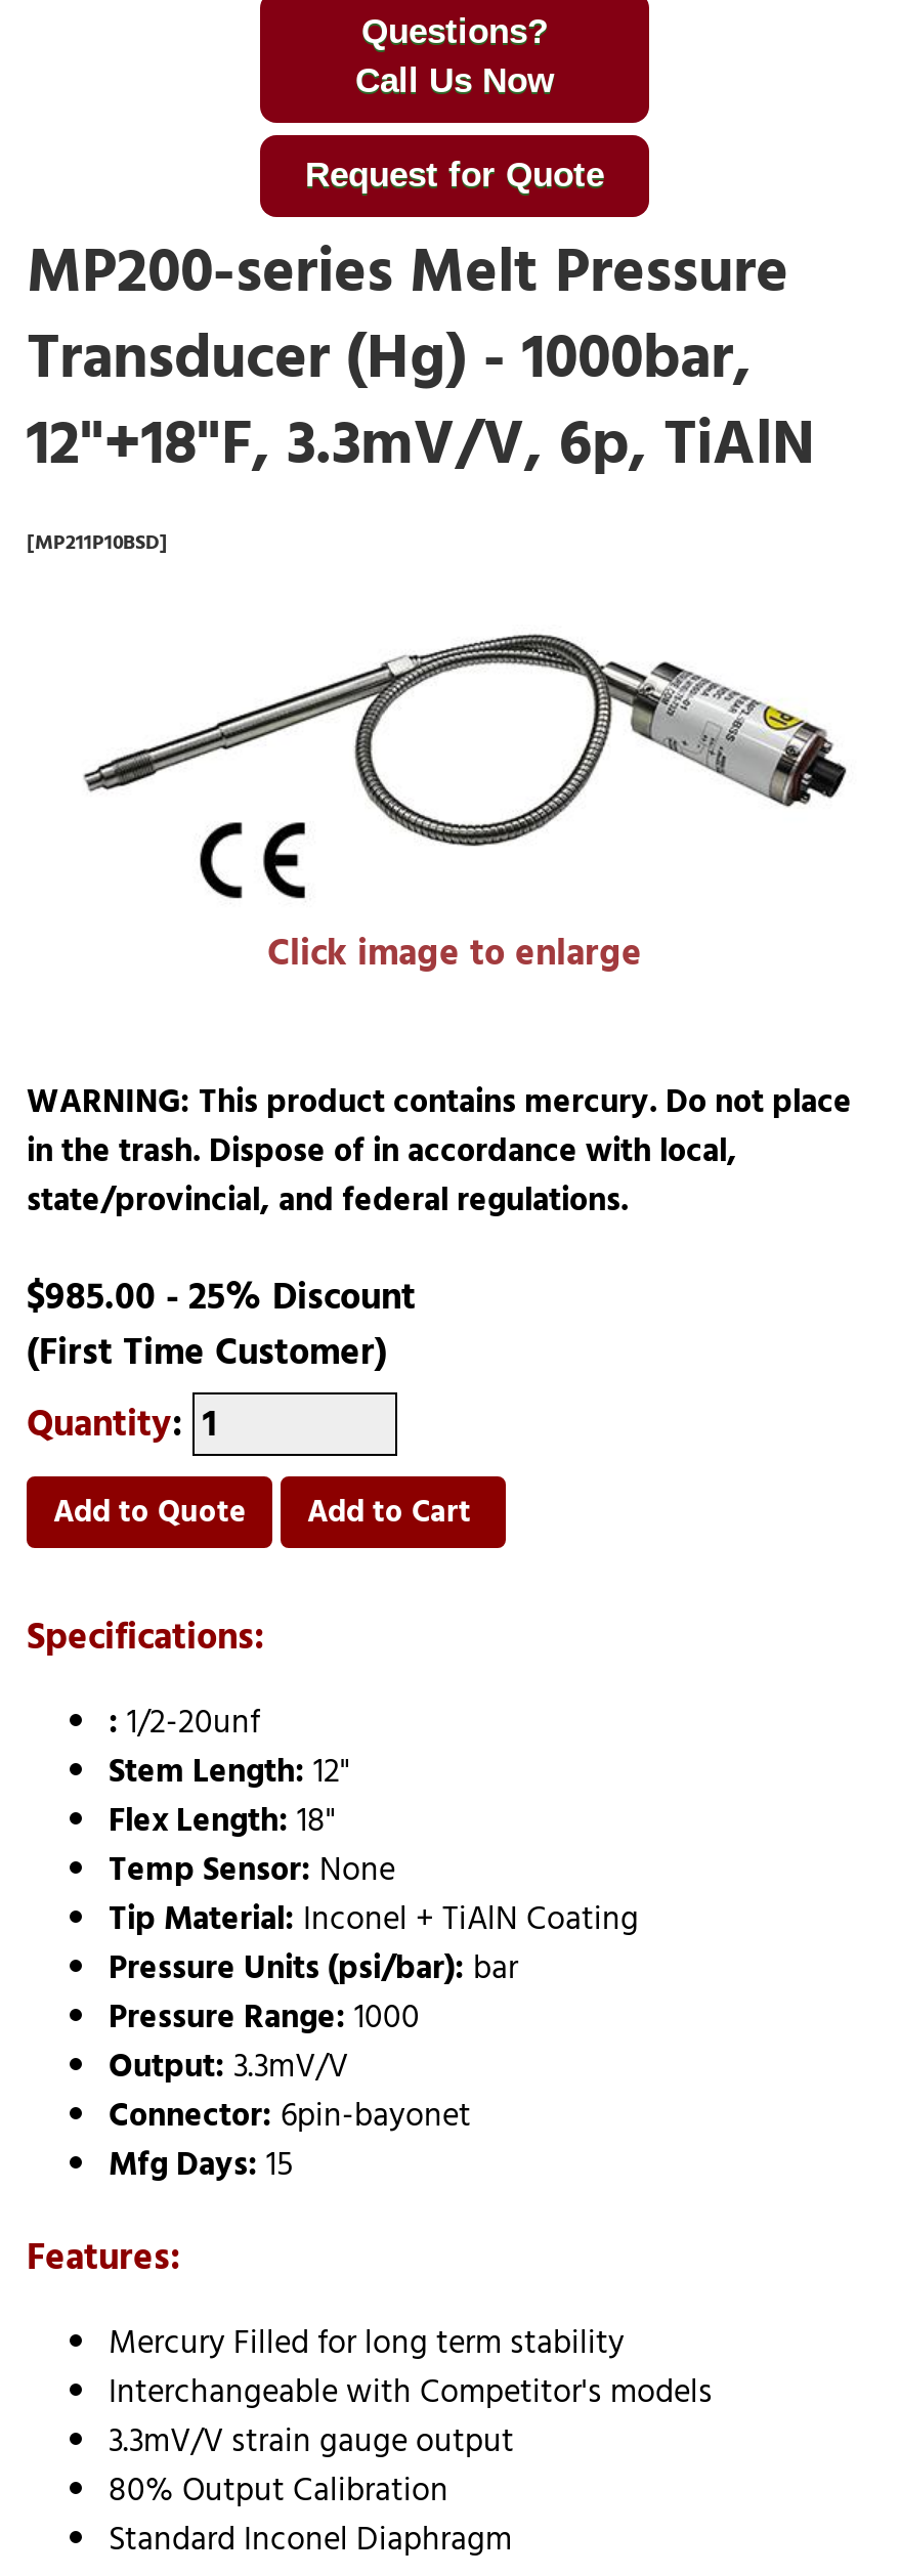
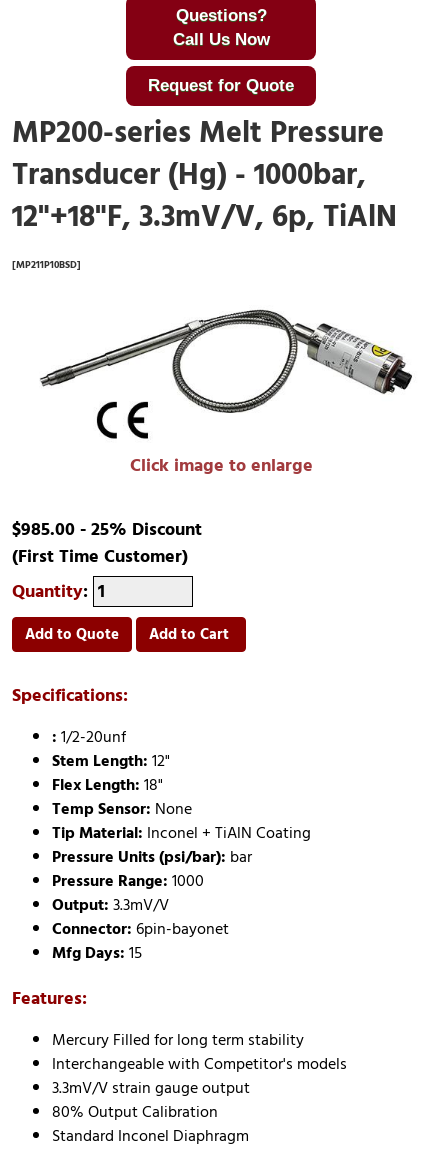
[27,1075,852,1227] WARNING: This product contains mercury. Do not place | in the trash. Dispose of in accordance with local, | state/provincial, and federal regulations. -> none

